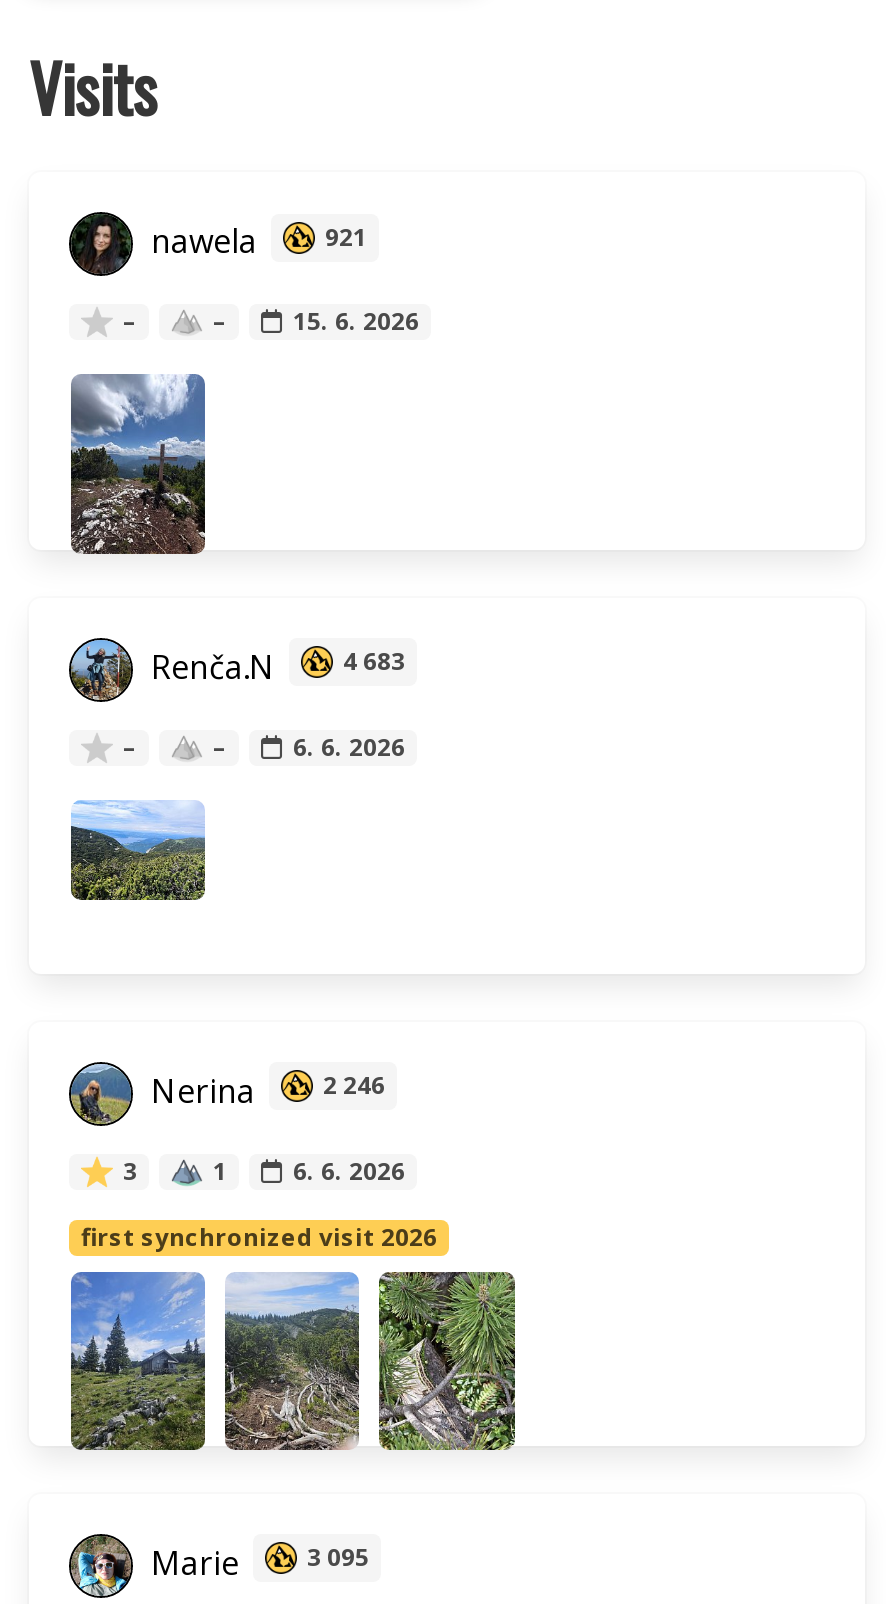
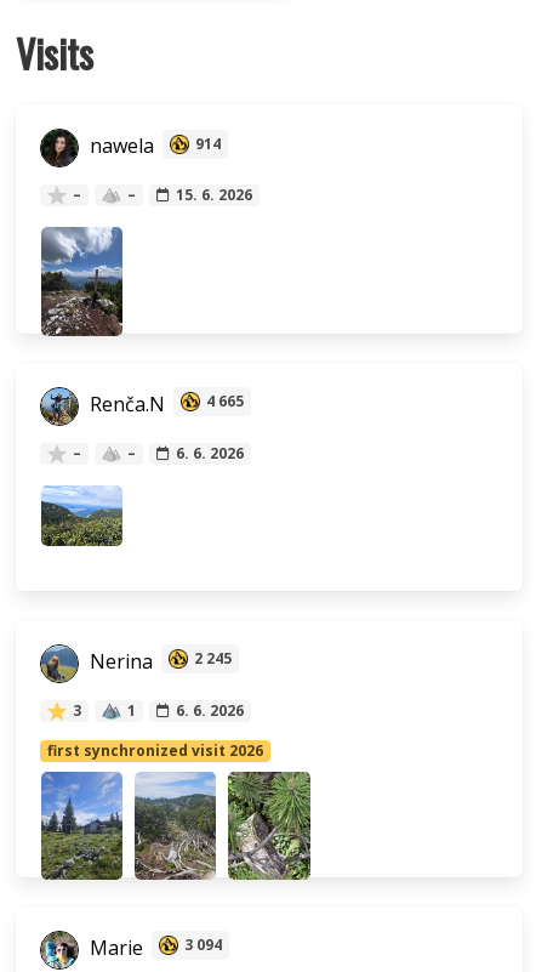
[143,219,367,263] nawela 921 -> [85,133,221,160] nawela 914
[143,644,405,688] Renča.N 4 683 -> [85,390,244,417] Renča.N 4 665
[143,1068,385,1112] Nerina 2 246 -> [85,648,232,675] Nerina 2 245
[143,1540,369,1584] Marie 3 095 -> [85,935,222,961] Marie 3 094

